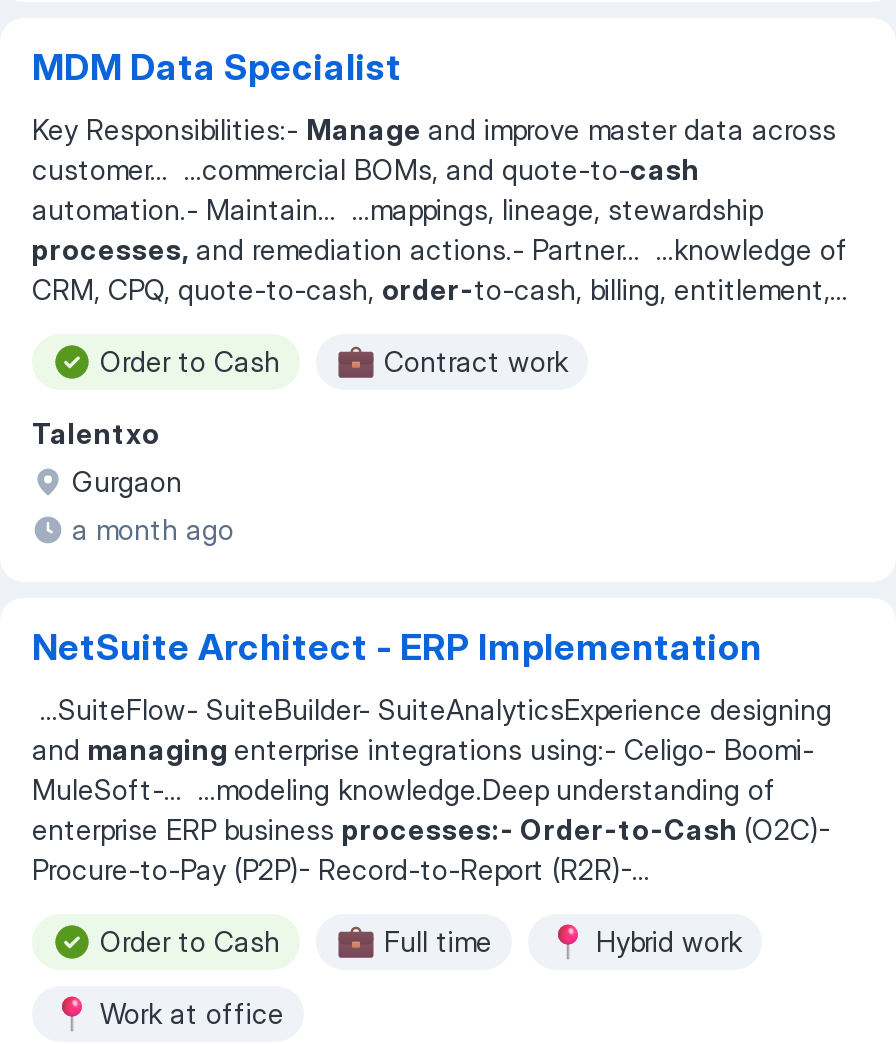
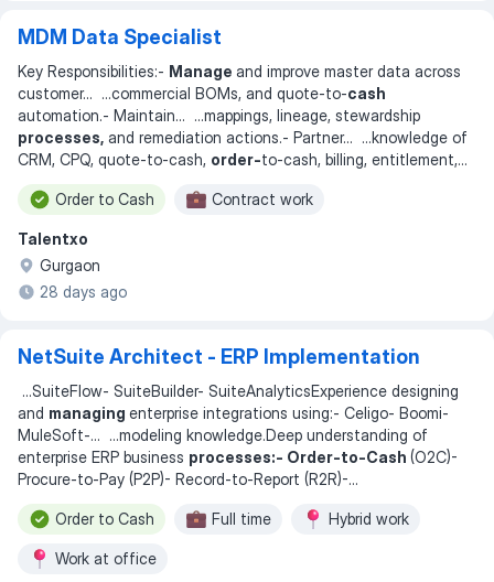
[72,512,234,546] a month ago -> [40,282,127,301] 28 days ago

